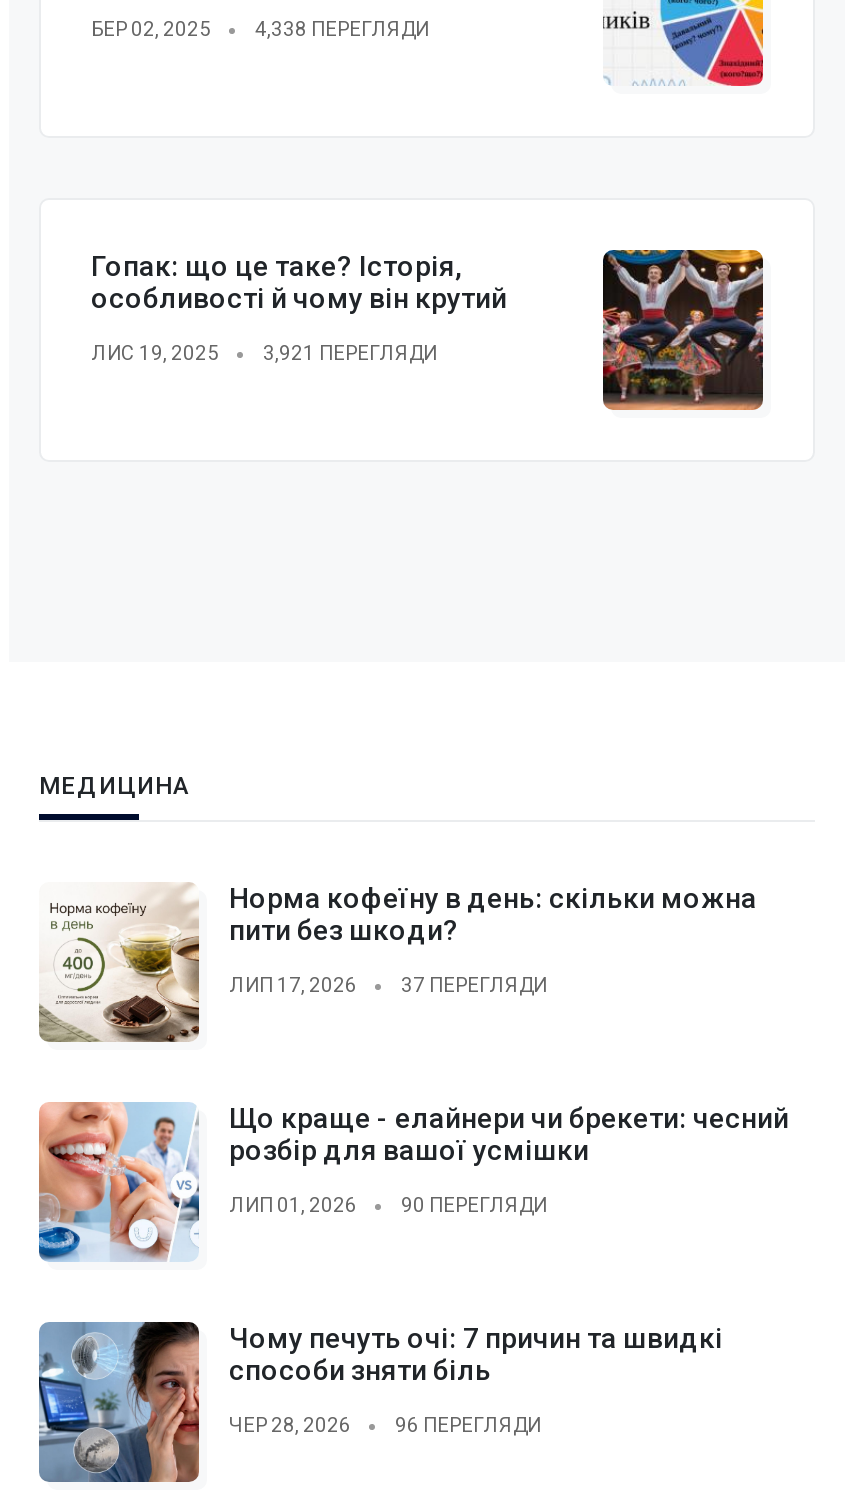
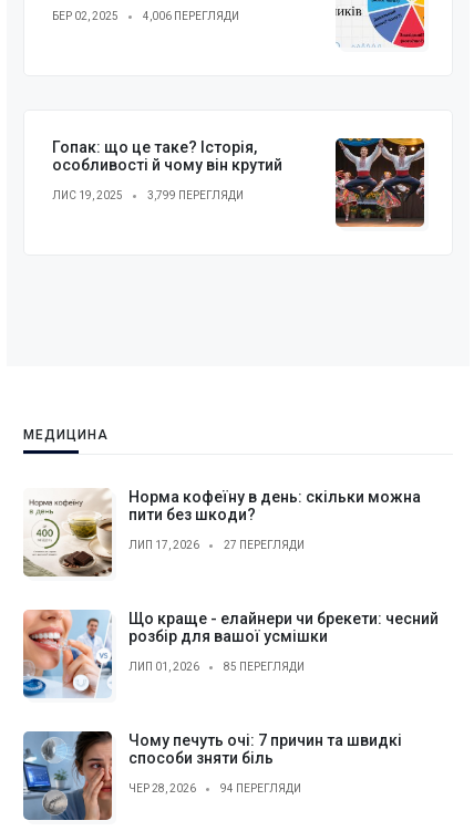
[91,18,429,40] БЕР 02, 2025 4,338 ПЕРЕГЛЯДИ -> [52,10,239,22] БЕР 02, 2025 4,006 ПЕРЕГЛЯДИ
[91,342,437,364] ЛИС 19, 2025 3,921 ПЕРЕГЛЯДИ -> [52,189,244,201] ЛИС 19, 2025 3,799 ПЕРЕГЛЯДИ
[229,974,547,996] ЛИП 17, 2026 37 ПЕРЕГЛЯДИ -> [128,539,305,551] ЛИП 17, 2026 27 ПЕРЕГЛЯДИ
[401,1194,547,1216] 90 ПЕРЕГЛЯДИ -> [224,661,305,673] 85 ПЕРЕГЛЯДИ
[229,1414,541,1436] ЧЕР 28, 2026 96 ПЕРЕГЛЯДИ -> [128,782,301,794] ЧЕР 28, 2026 94 ПЕРЕГЛЯДИ

